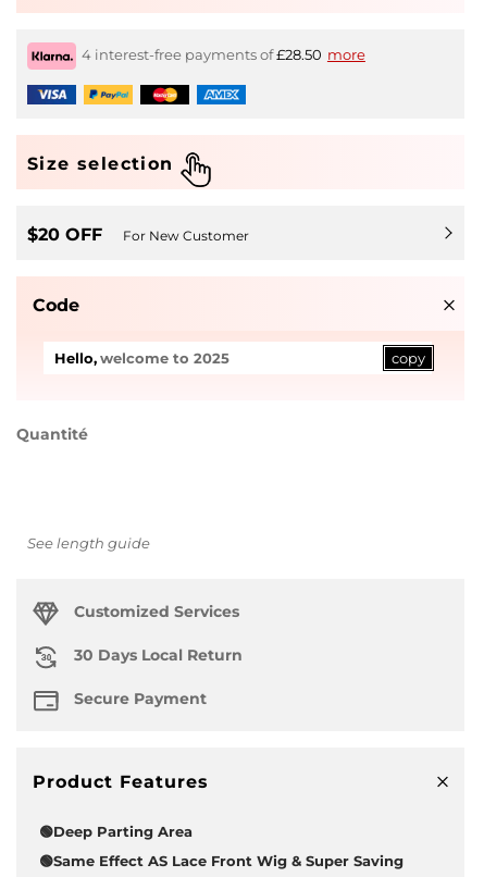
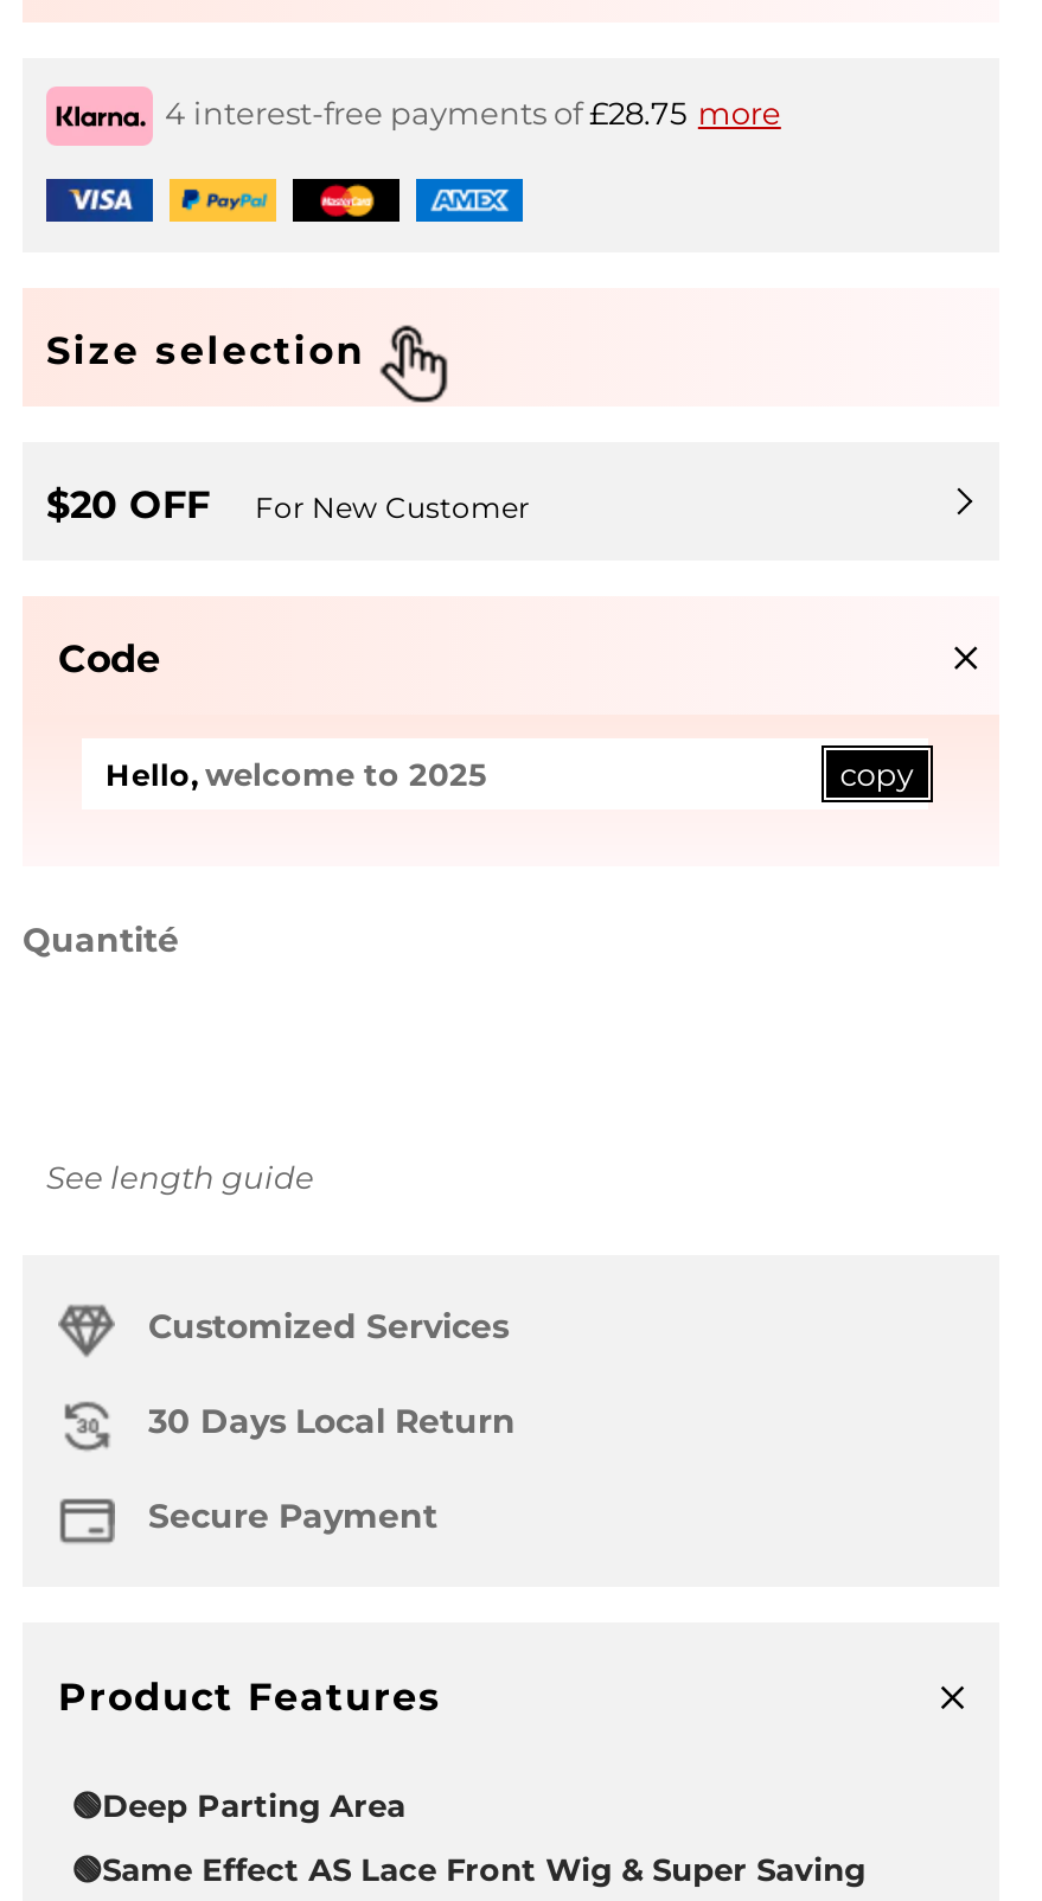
[78,46,365,64] 4 interest-free payments of £28.50 more -> [158,95,781,133] 4 interest-free payments of £28.75 more

